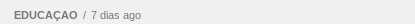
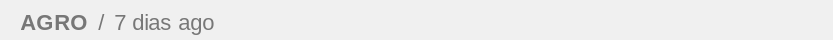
[14,9,78,21] EDUCAÇÃO -> [20,10,88,34] AGRO

